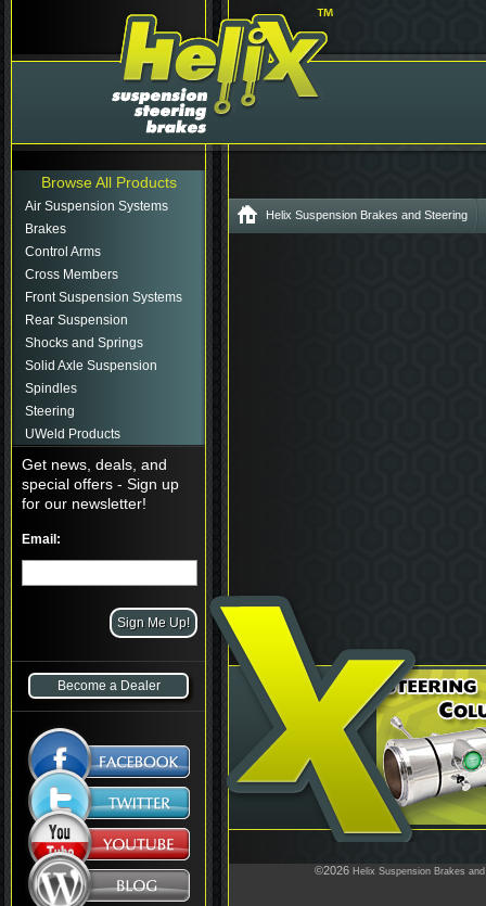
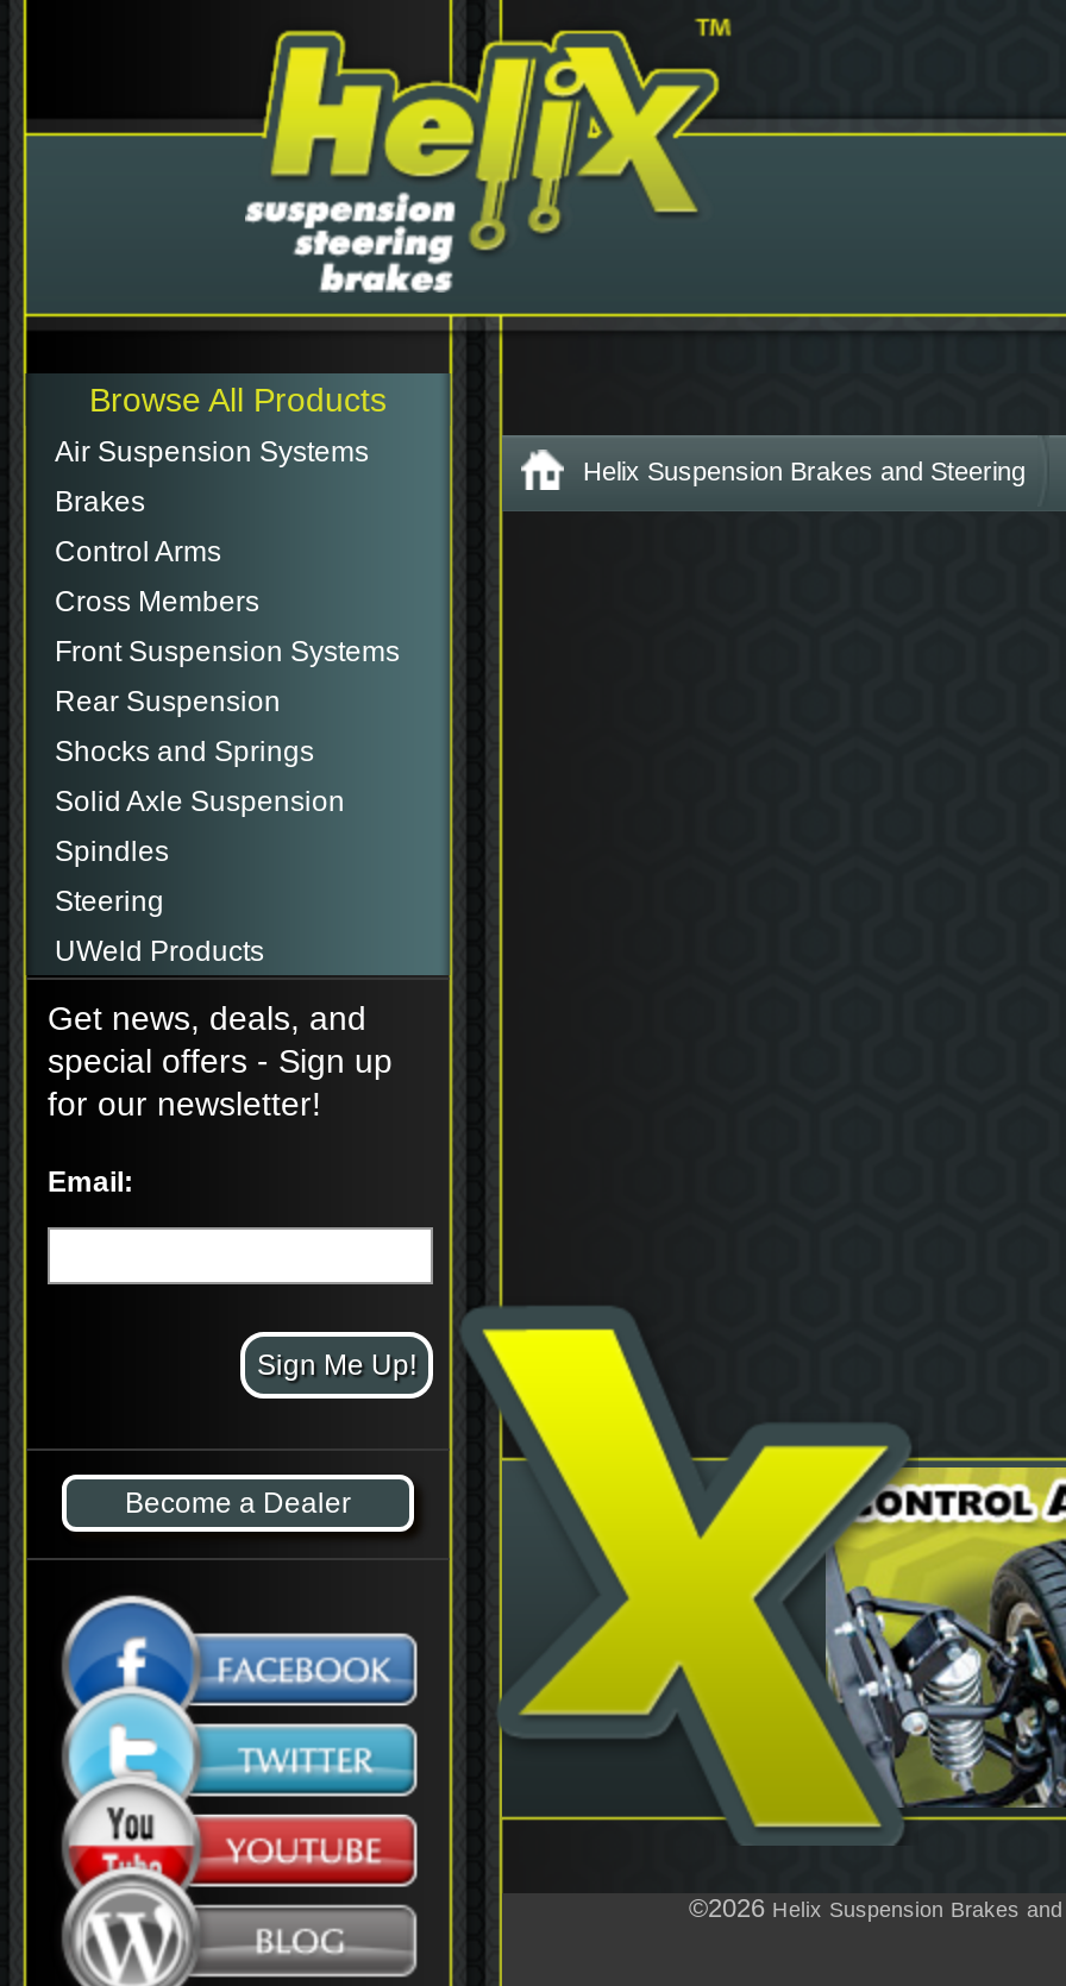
[376,674,483,826] [image] -> [826,1475,1059,1808] [image]

